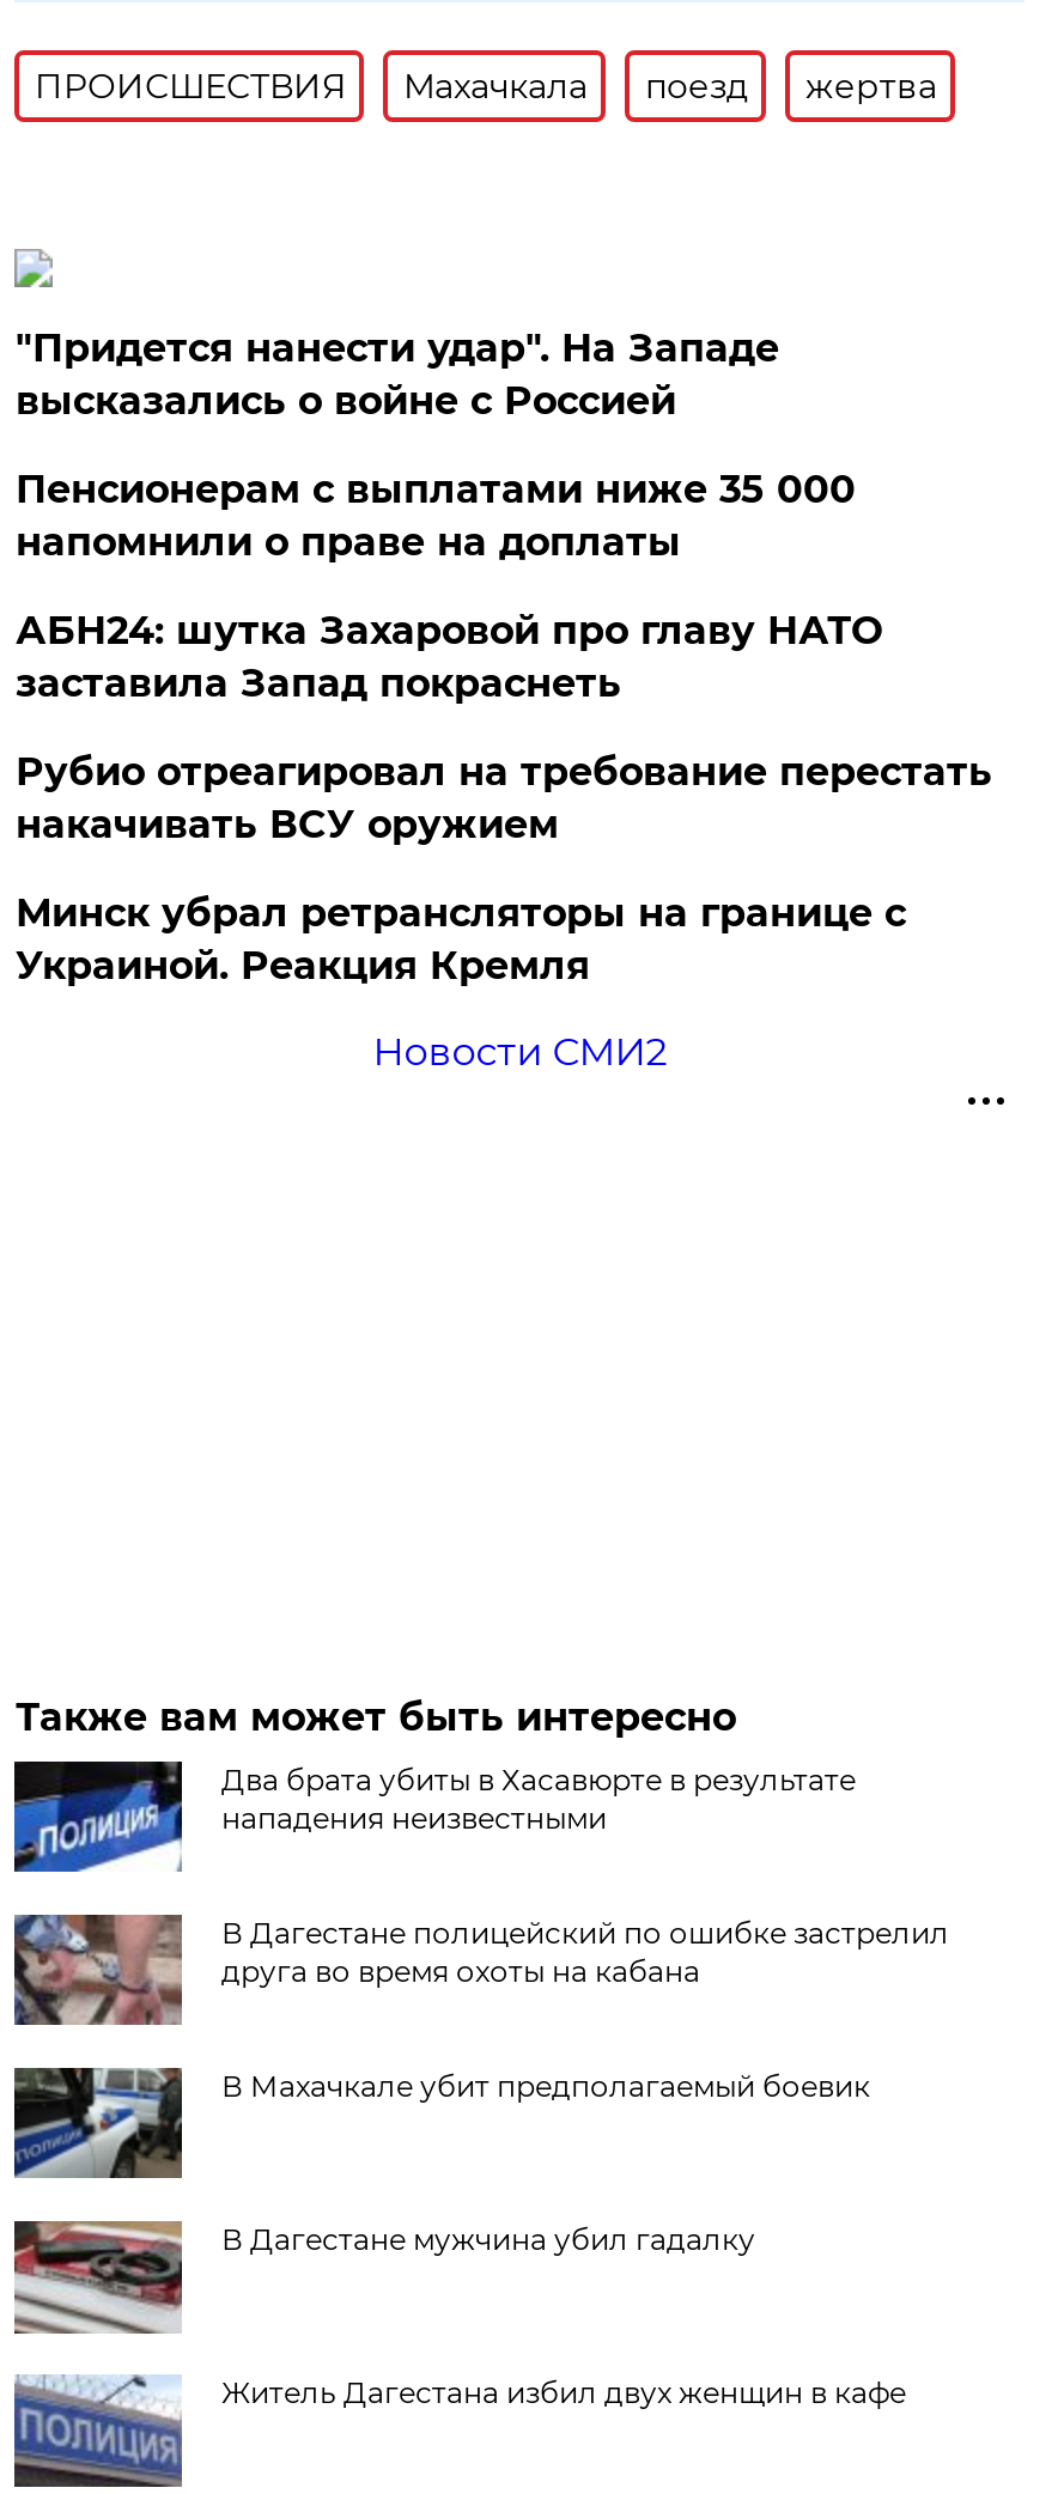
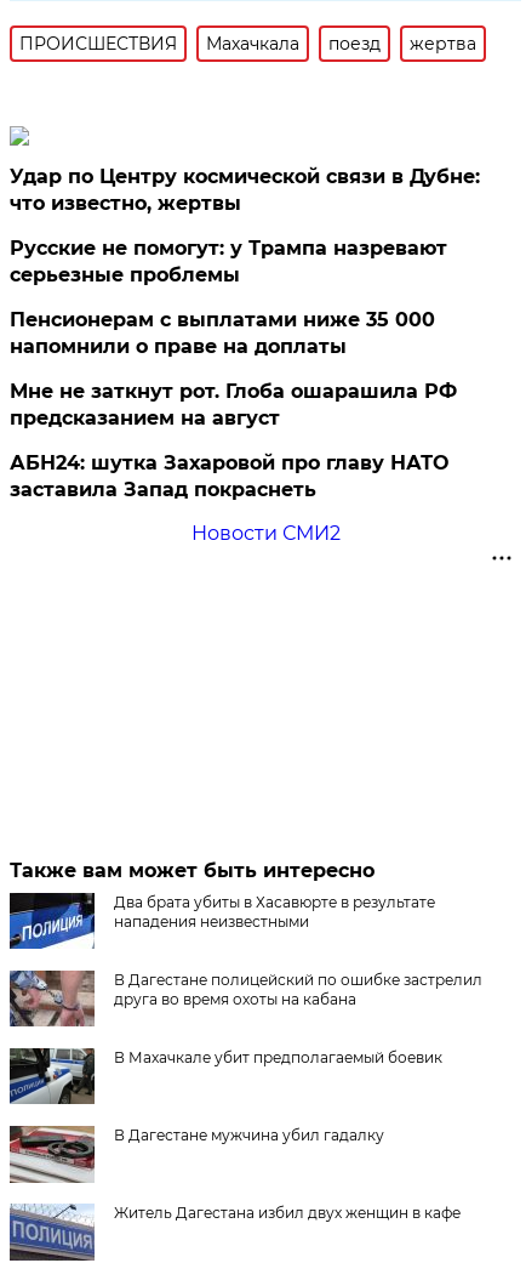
[15,325,779,423] "Придется нанести удар". На Западе | высказались о войне с Россией -> [10,165,480,286] Удар по Центру космической связи в Дубне: | что известно, жертвы | Русские не помогут: у Трампа назревают | серьезные проблемы
moved [15,466,855,565] -> [10,308,436,358]: Пенсионерам с выплатами ниже 35 000 | напомнили о праве на доплаты
none -> [10,380,457,429] Мне не заткнут рот. Глоба ошарашила РФ | предсказанием на август
moved [15,608,882,706] -> [10,451,449,501]: АБН24: шутка Захаровой про главу НАТО | заставила Запад покраснеть
[15,749,992,988] Рубио отреагировал на требование перестать | накачивать ВСУ оружием | Минск убрал ретрансляторы на границе с | Украиной. Реакция Кремля -> none

